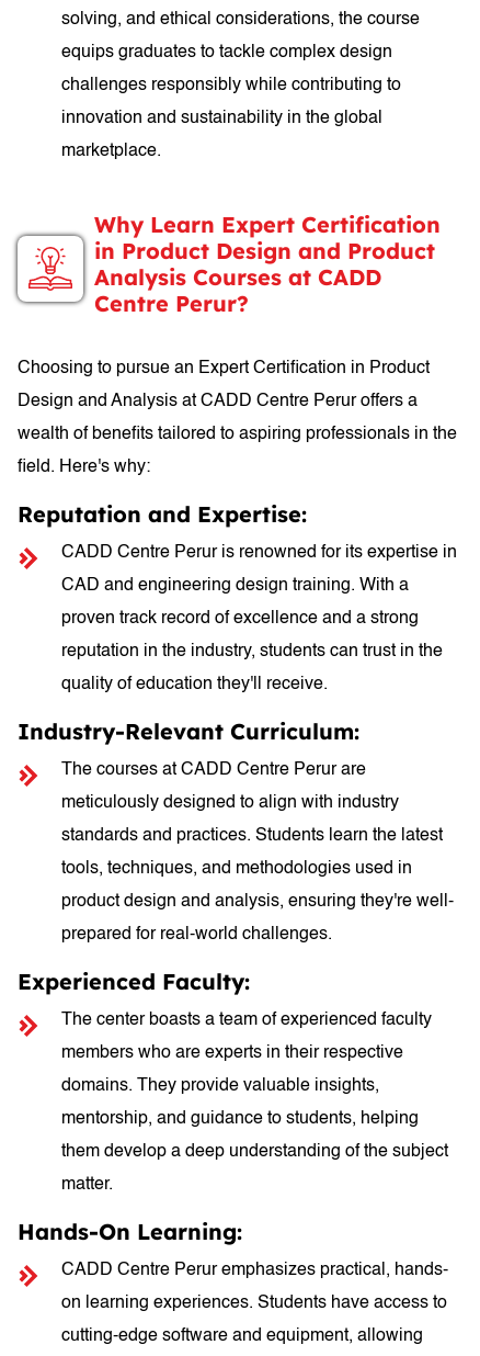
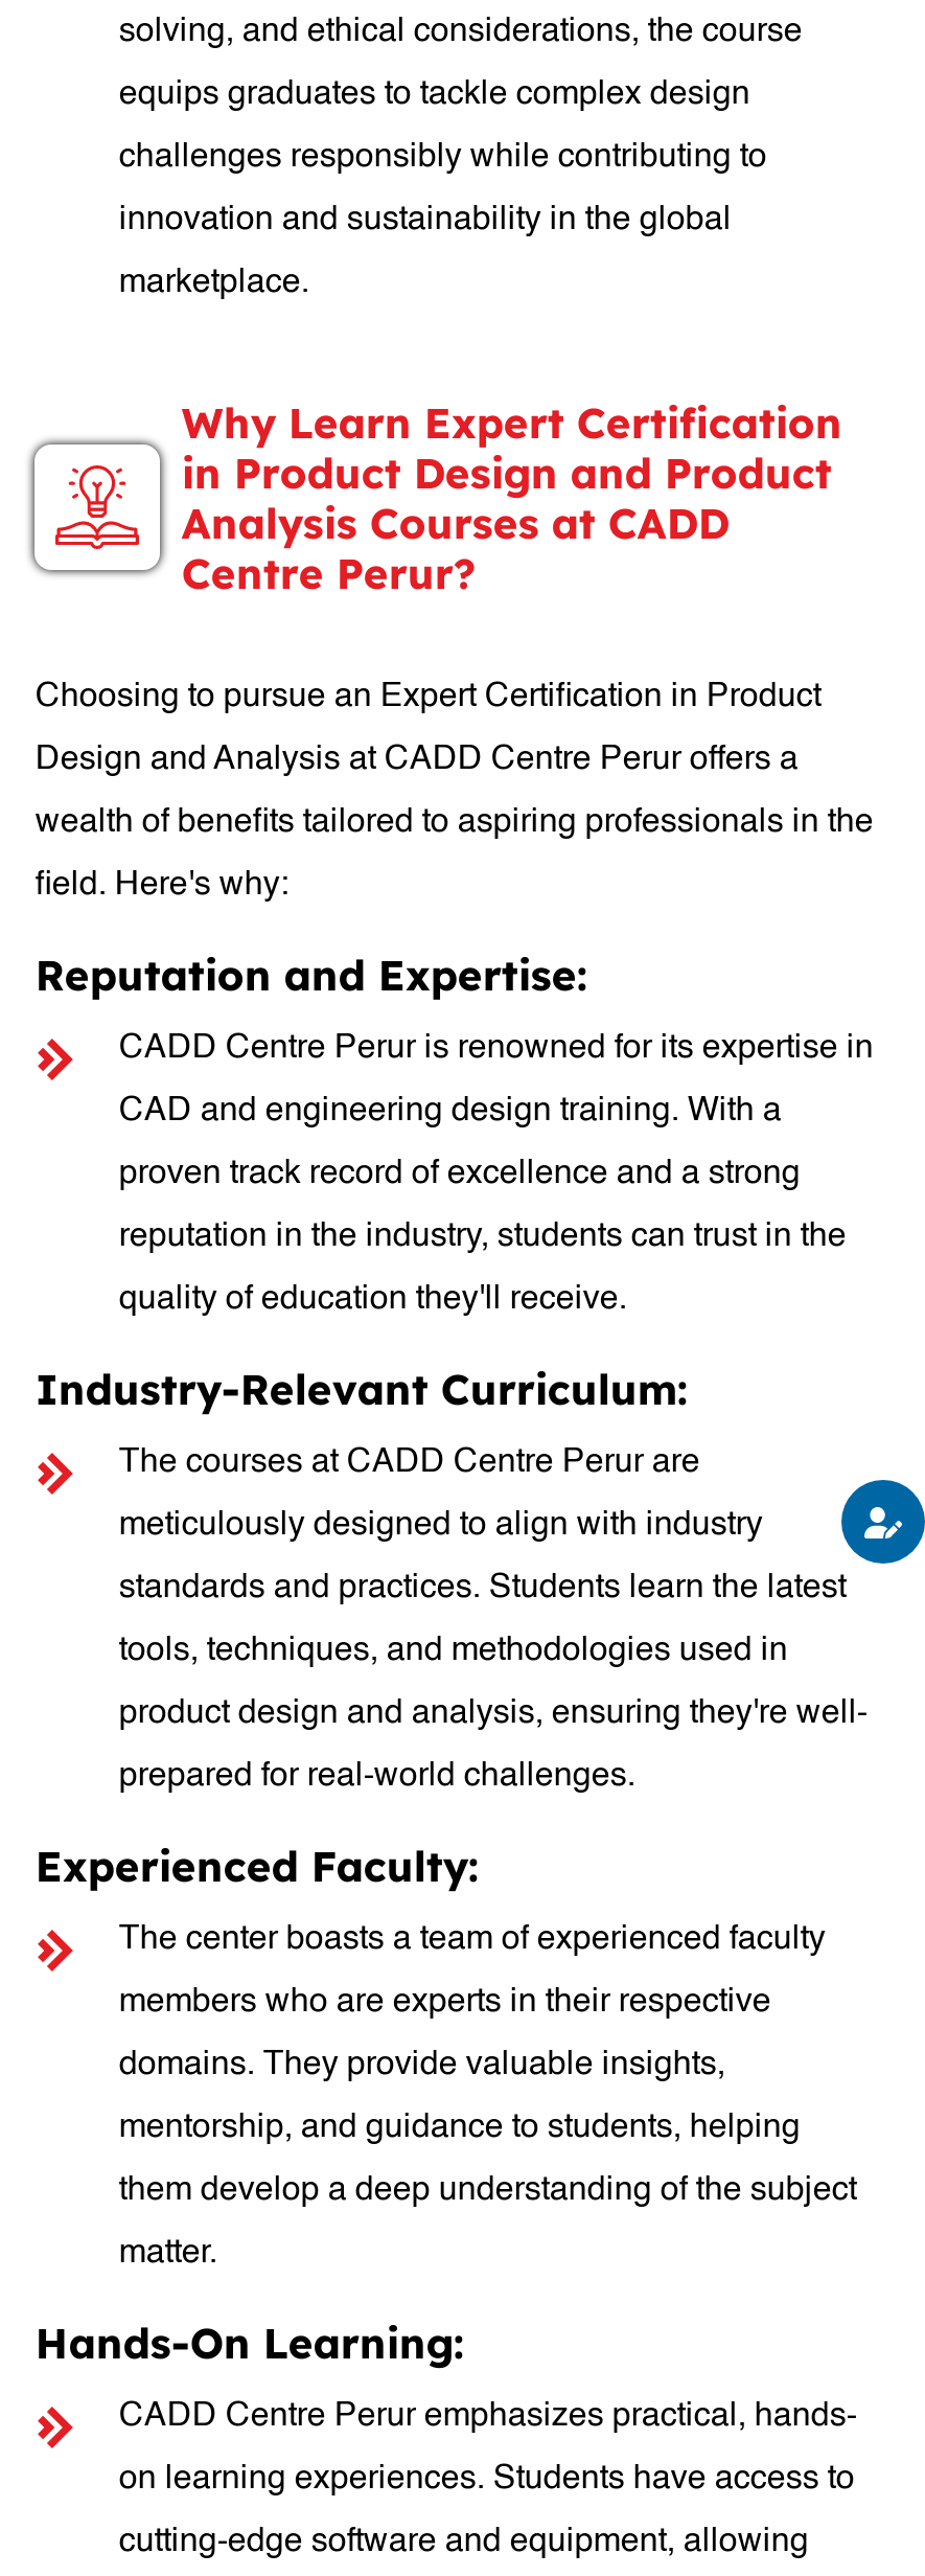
none -> [839,1478,919,1566] [image]

